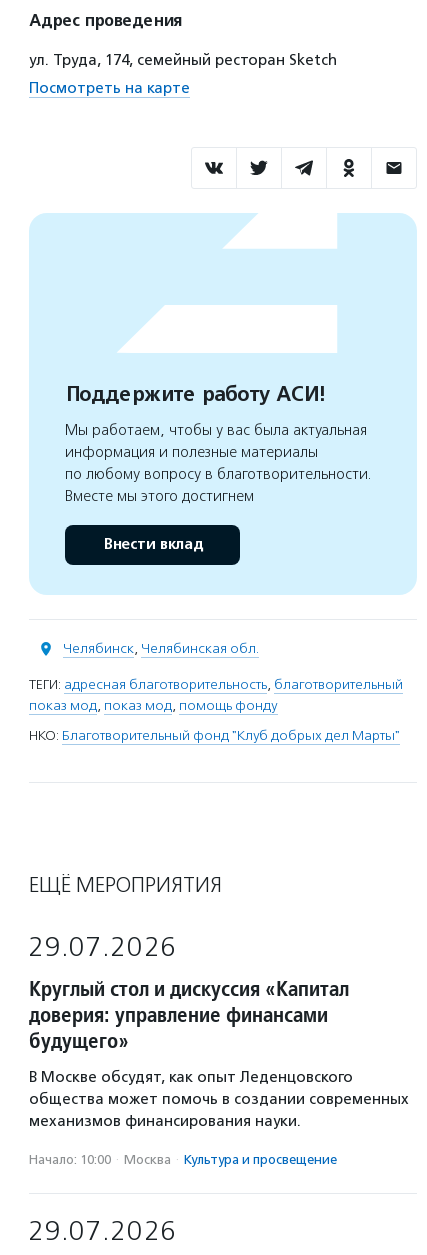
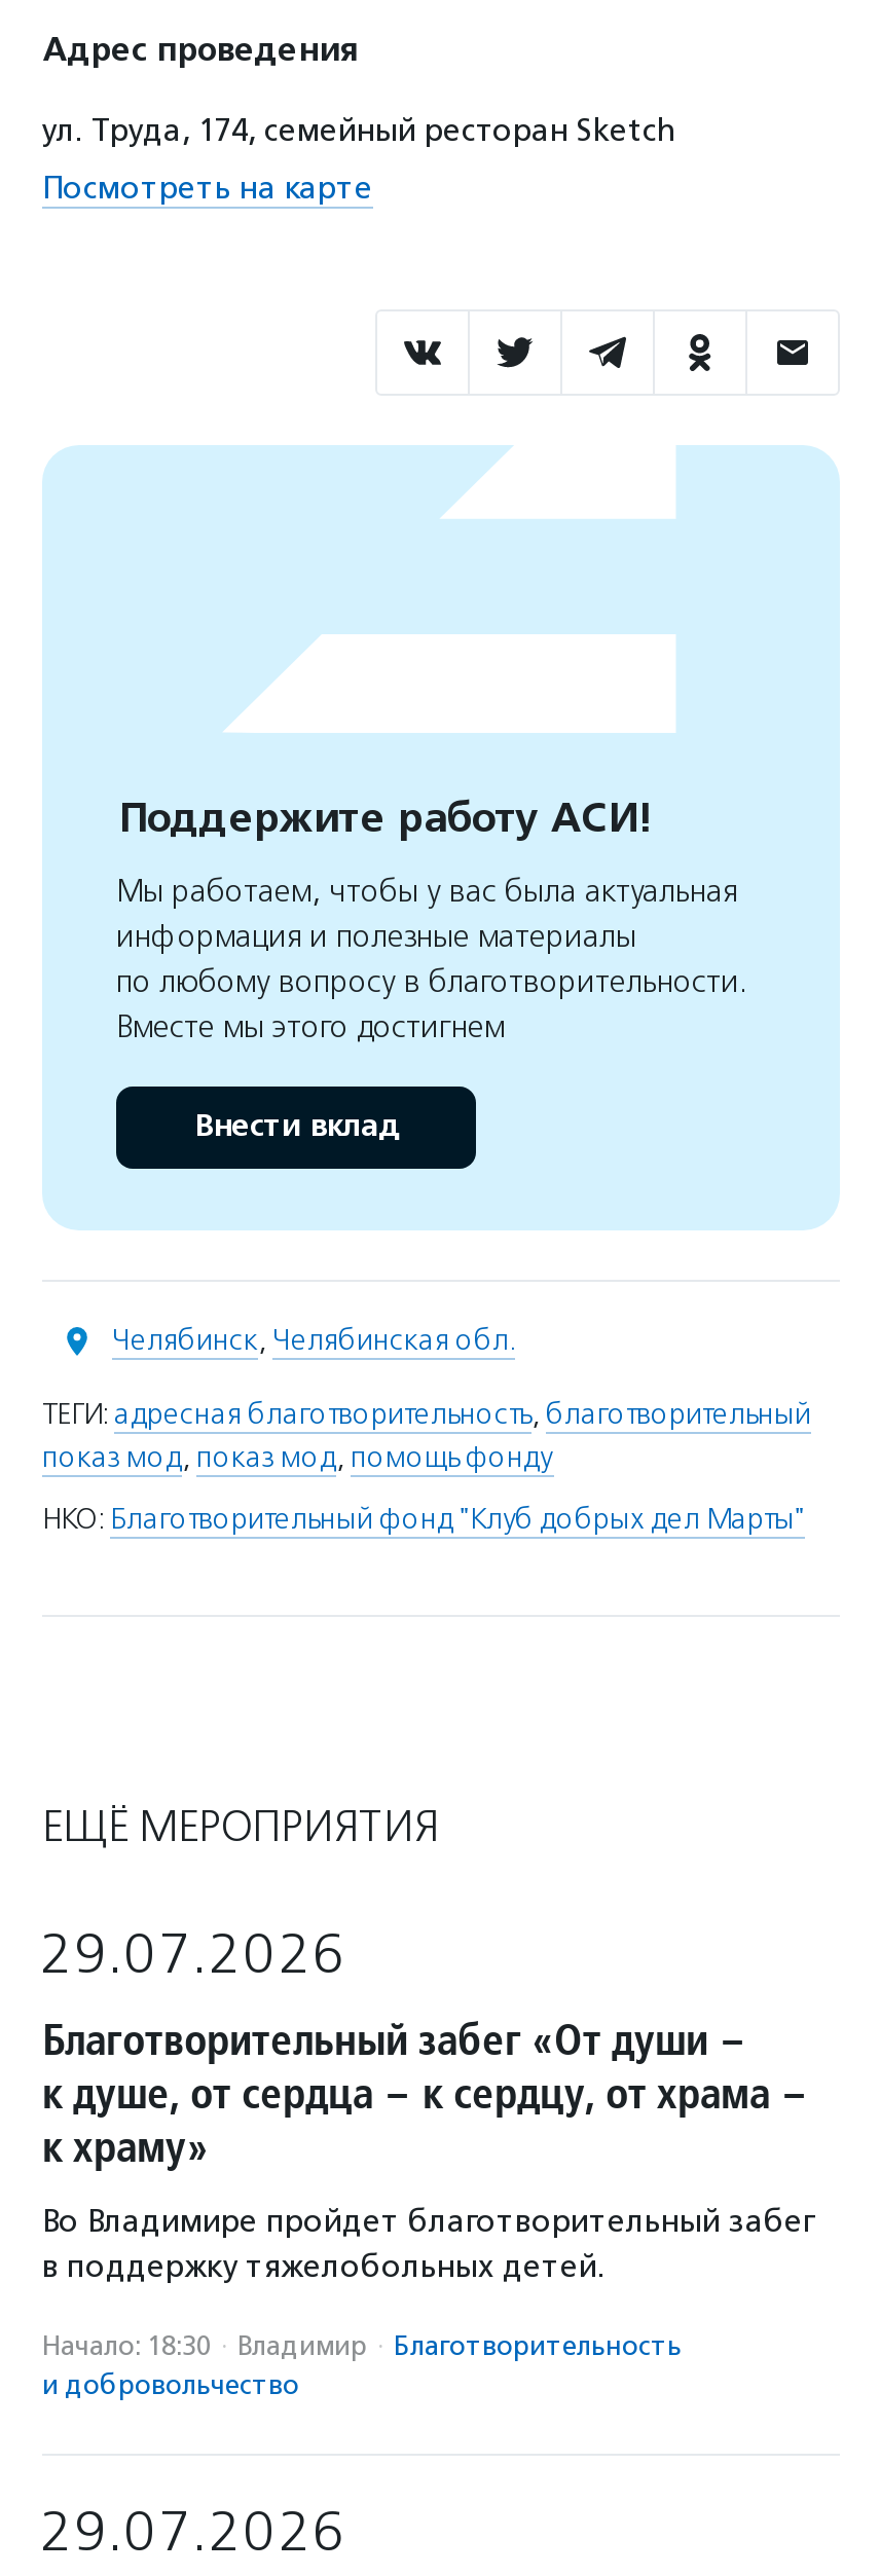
[29,975,349,1054] Круглый стол и дискуссия «Капитал | доверия: управление финансами | будущего» -> [42,2012,809,2174] Благотворительный забег «От души – | к душе, от сердца – к сердцу, от храма – | к храму»
[29,1068,409,1130] В Москве обсудят, как опыт Леденцовского | общества может помочь в создании современных | механизмов финансирования науки. -> [42,2203,815,2285] Во Владимире пройдет благотворительный забег | в поддержку тяжелобольных детей.
[29,1152,337,1167] Начало: 10:00 · Москва · Культура и просвещение -> [42,2330,682,2400] Начало: 18:30 · Владимир · Благотворительность | и добровольчество

